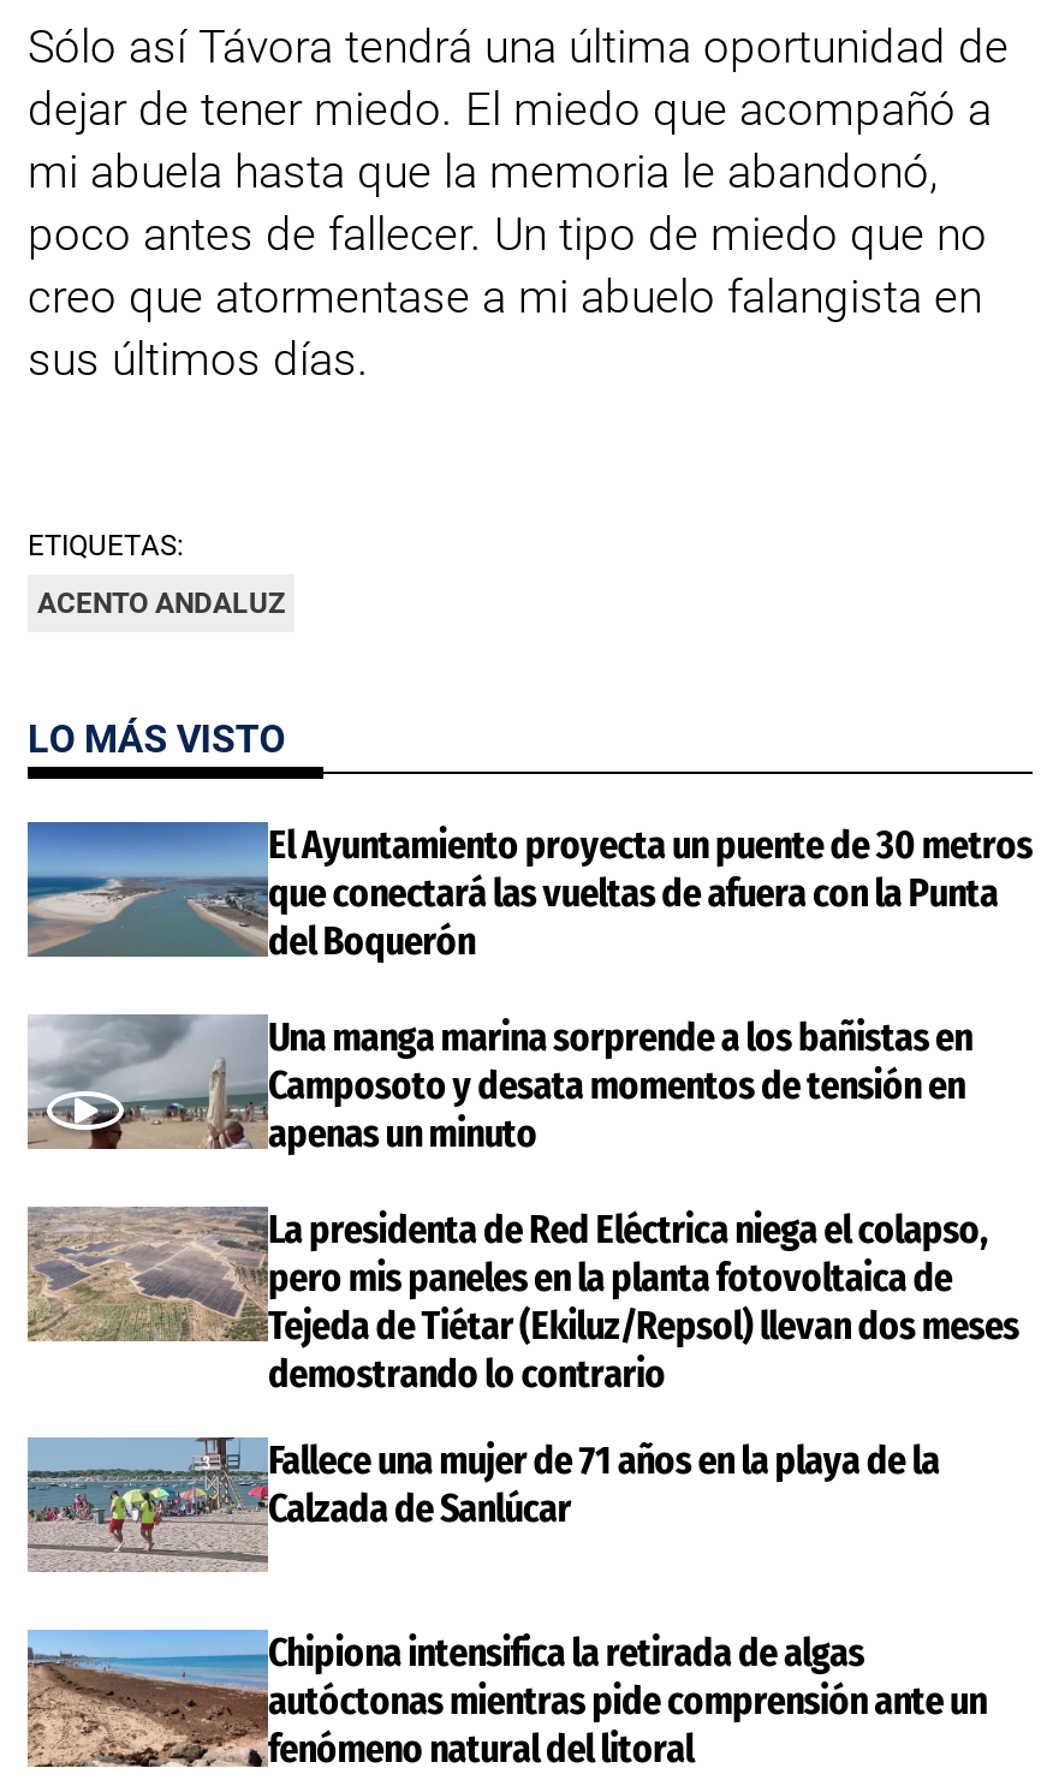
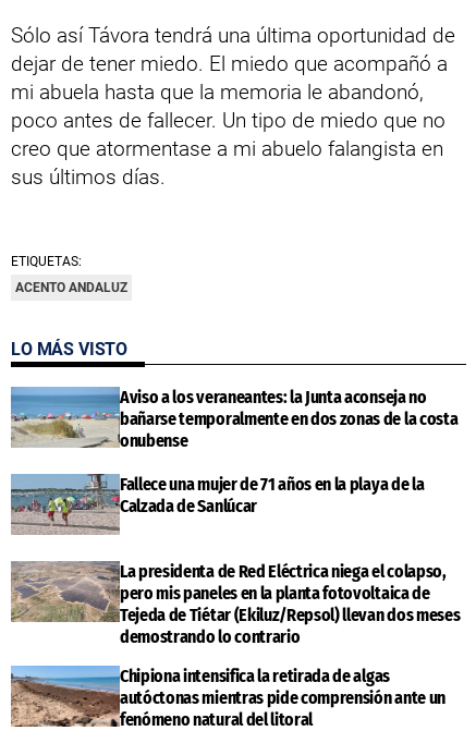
[25,821,1033,963] [image] | El Ayuntamiento proyecta un puente de 30 metros | que conectará las vueltas de afuera con la Punta | del Boquerón -> [11,386,458,451] [image] | Aviso a los veraneantes: la Junta aconseja no | bañarse temporalmente en dos zonas de la costa | onubense
[30,1014,234,1149] [image] -> [11,473,105,534] [image]
[268,1014,972,1156] Una manga marina sorprende a los bañistas en | Camposoto y desata momentos de tensión en | apenas un minuto -> none
moved [268,1438,940,1531] -> [120,474,424,516]: Fallece una mujer de 71 años en la playa de la | Calzada de Sanlúcar

